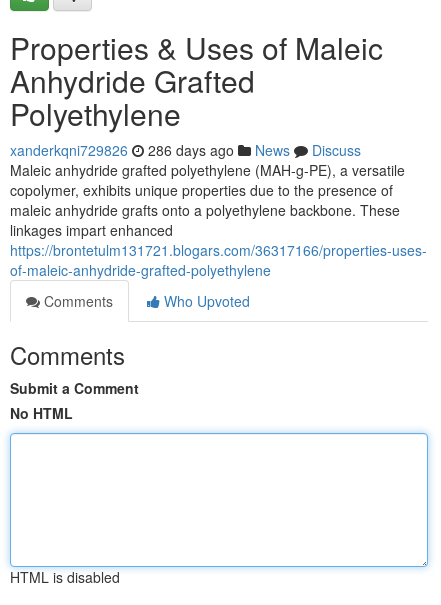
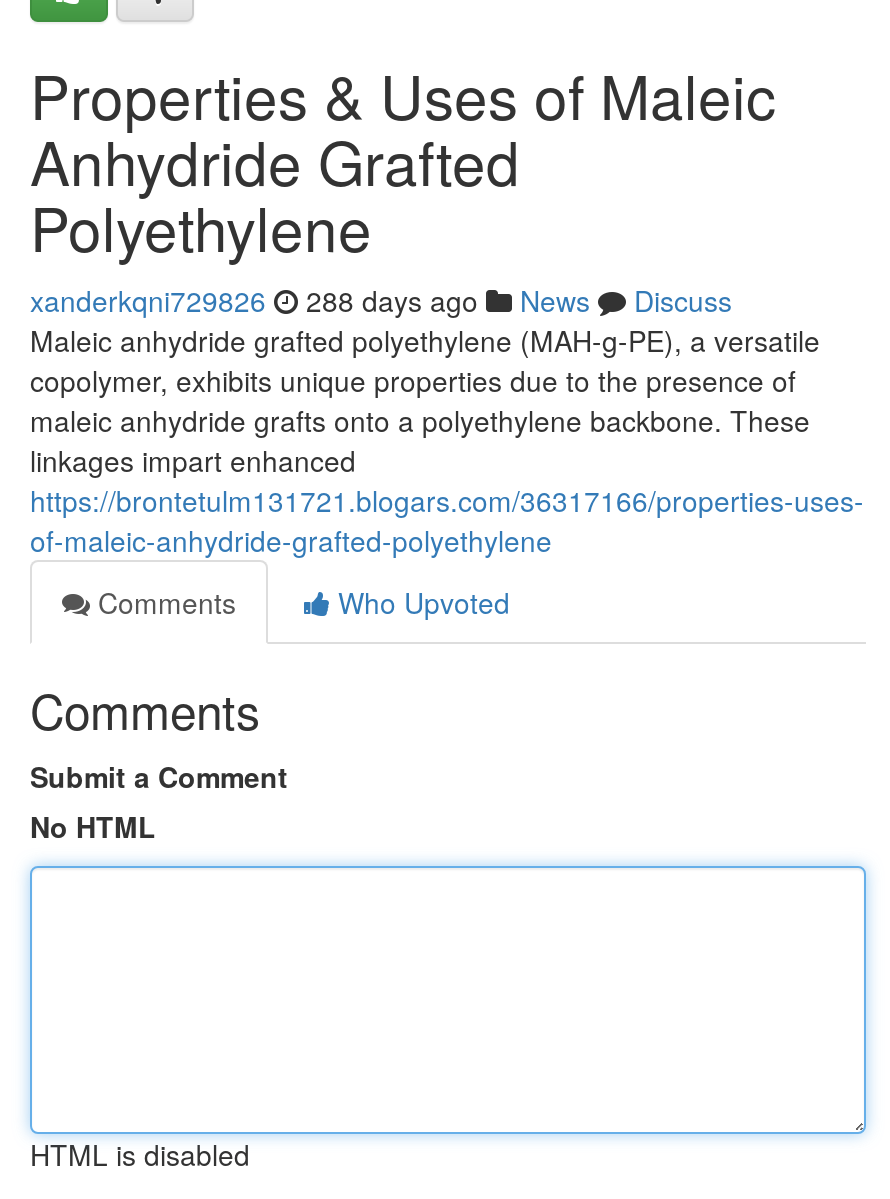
[10,140,361,160] xanderkqni729826 286 days ago News Discuss -> [30,280,732,320] xanderkqni729826 288 days ago News Discuss

